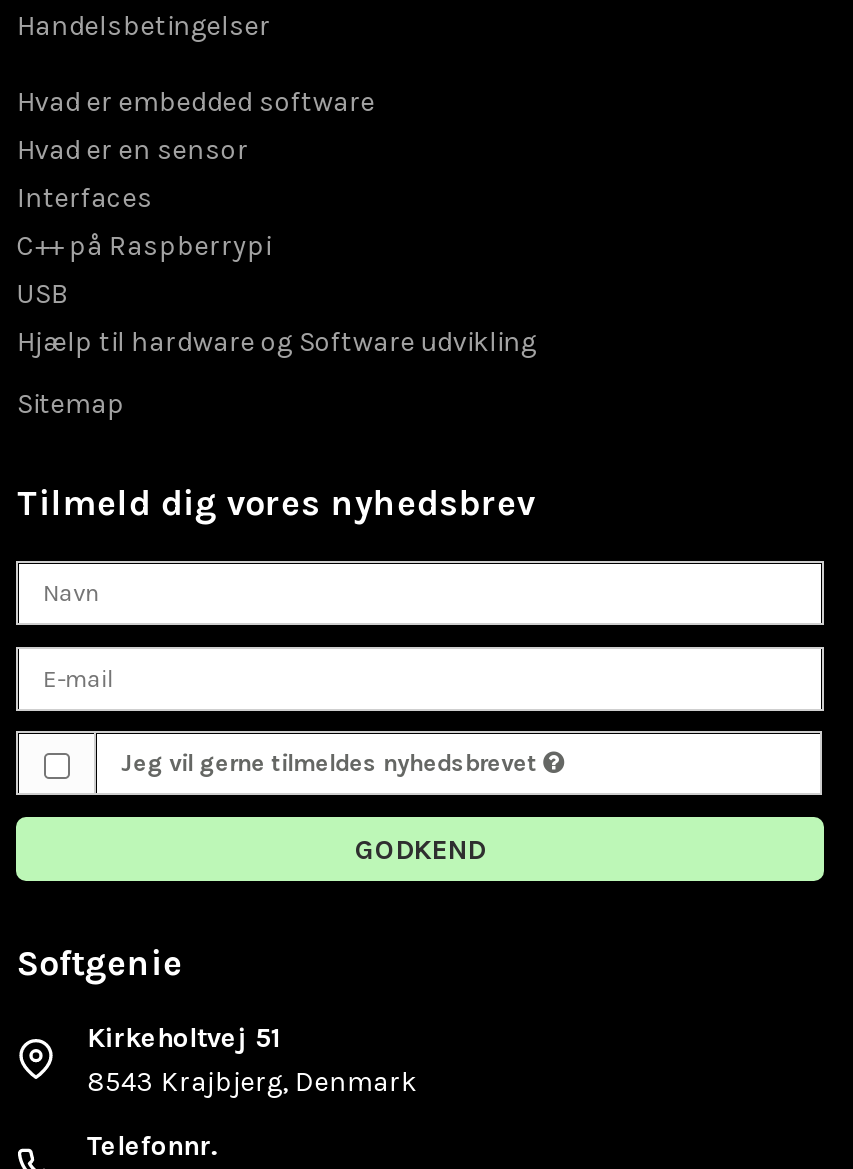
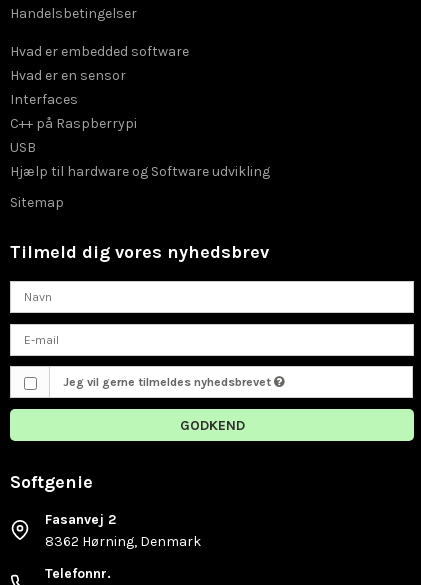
[87,1021,417,1099] Kirkeholtvej 51 | 8543 Krajbjerg, Denmark -> [45,511,201,550] Fasanvej 2 | 8362 Hørning, Denmark

